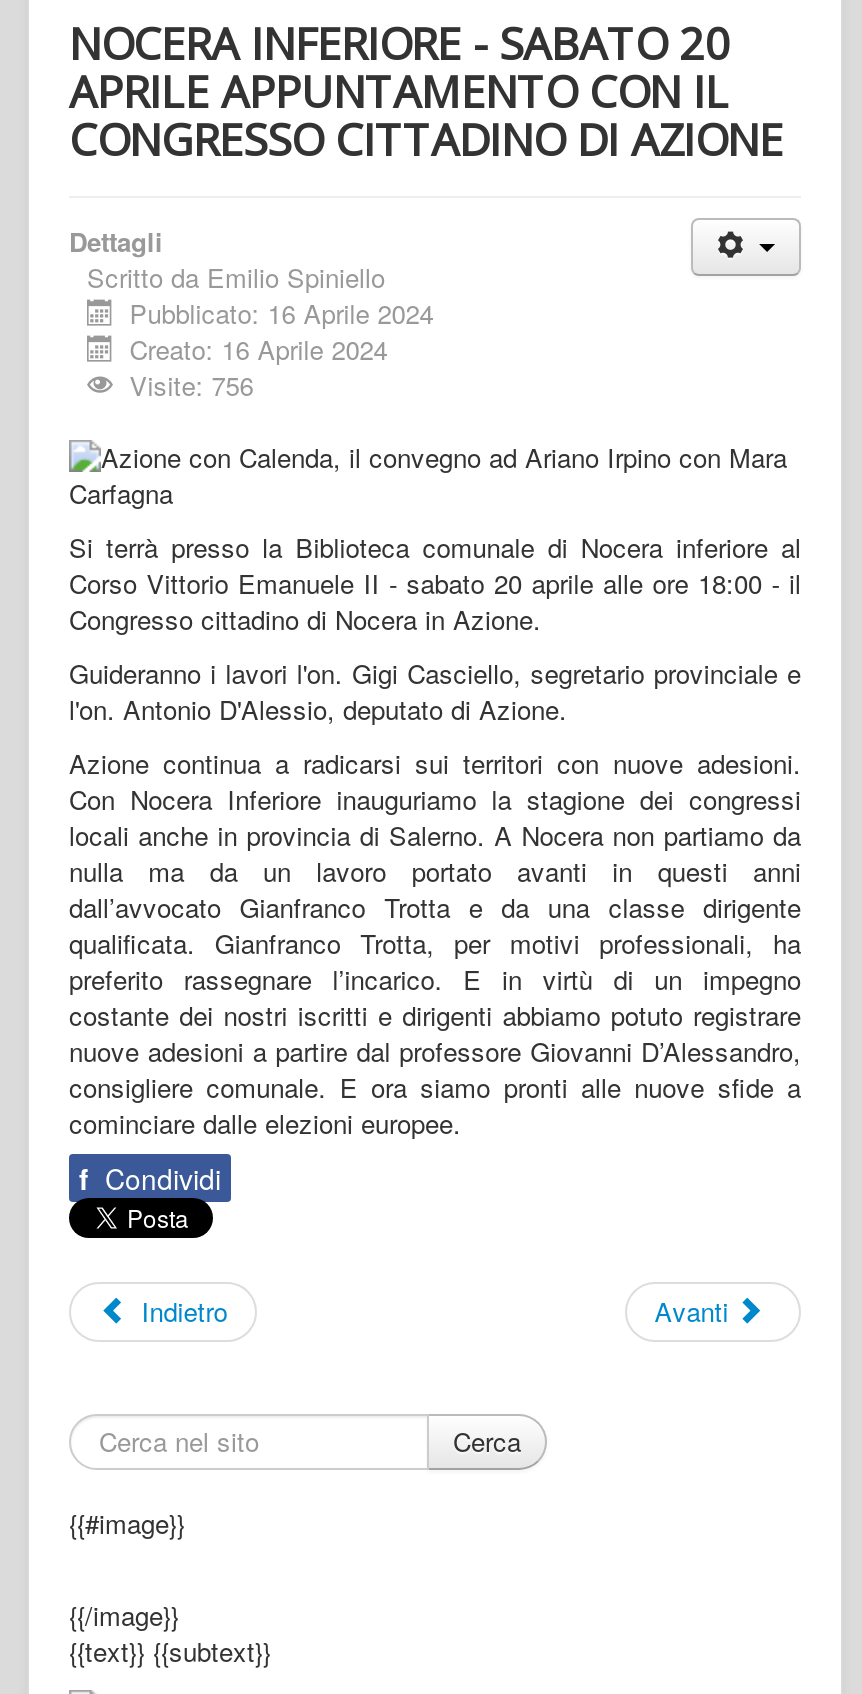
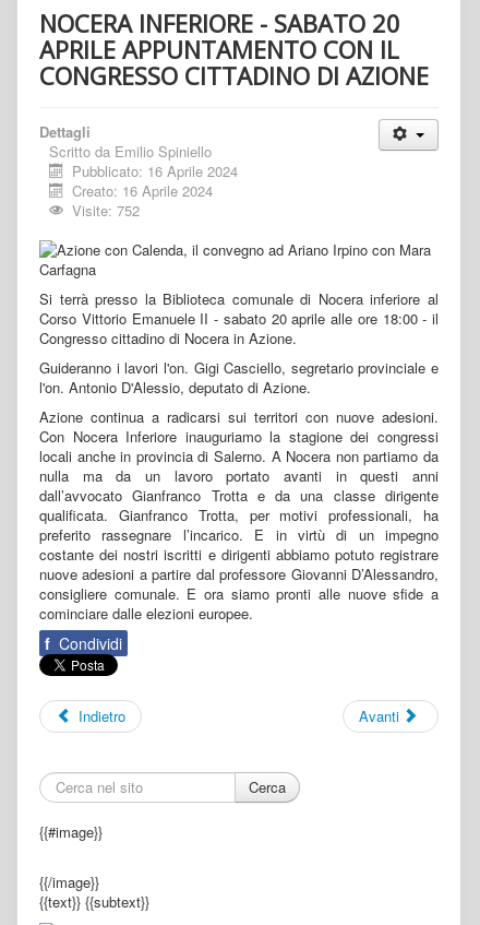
[129,366,253,404] Visite: 756 -> [72,200,140,220] Visite: 752

